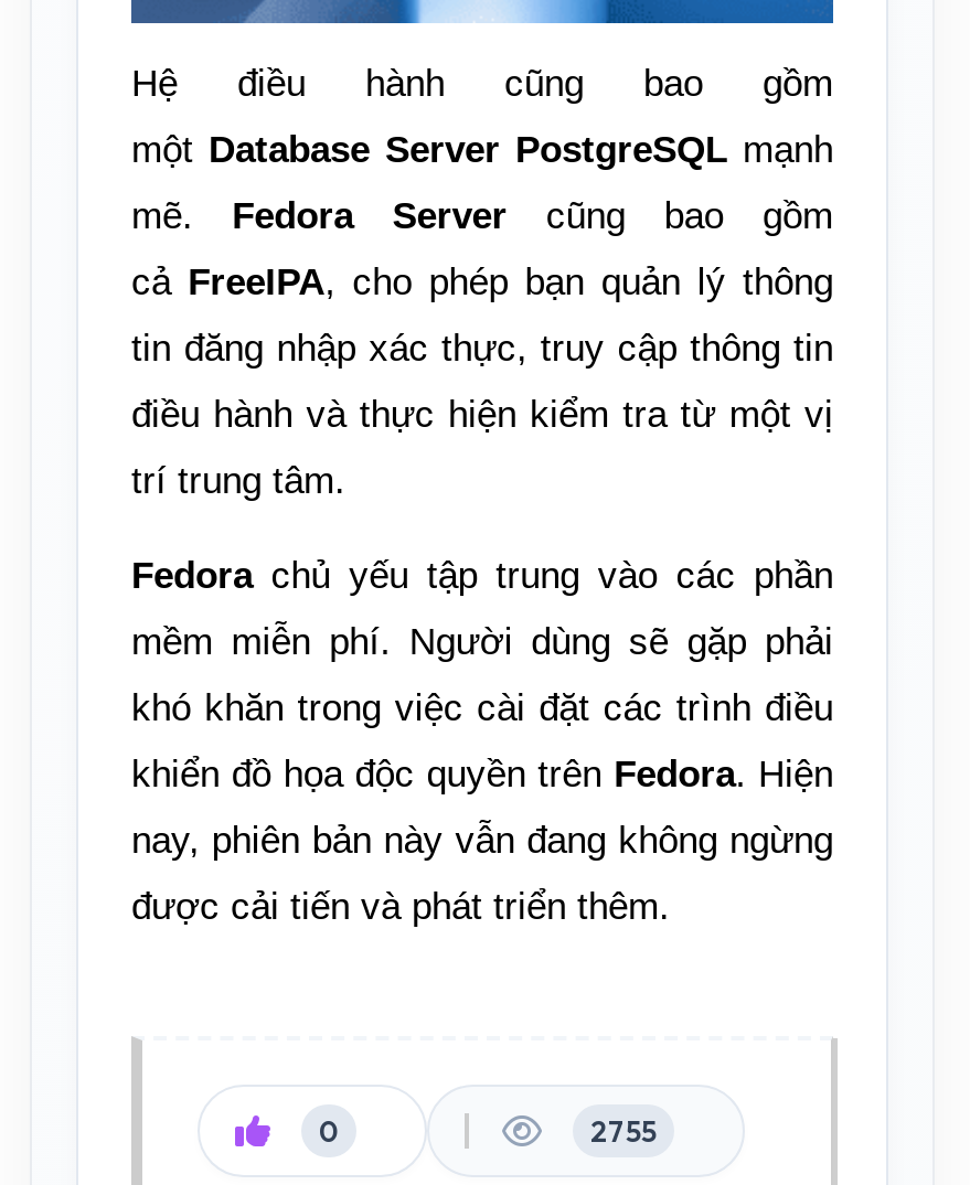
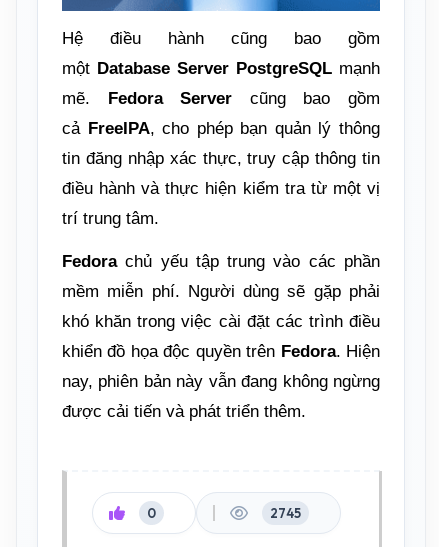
[590,1114,657,1149] 2755 -> [270,505,301,521] 2745

